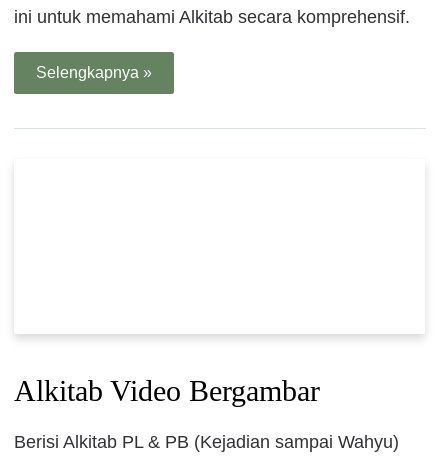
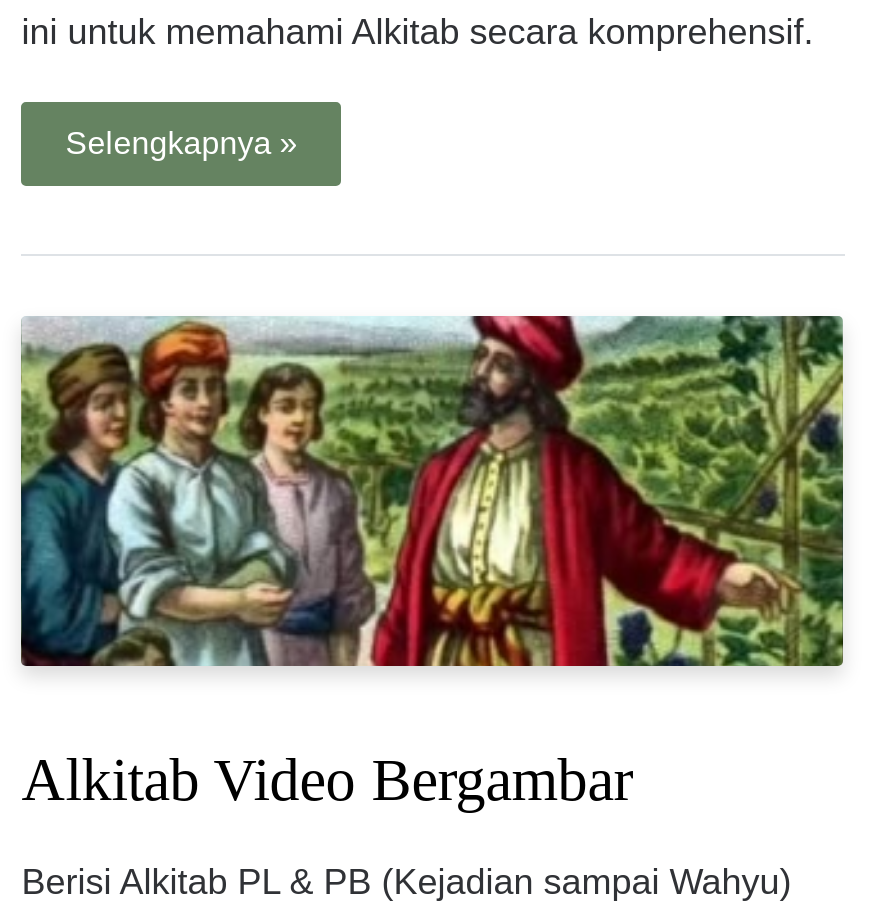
none -> [19,314,845,668] [image]

